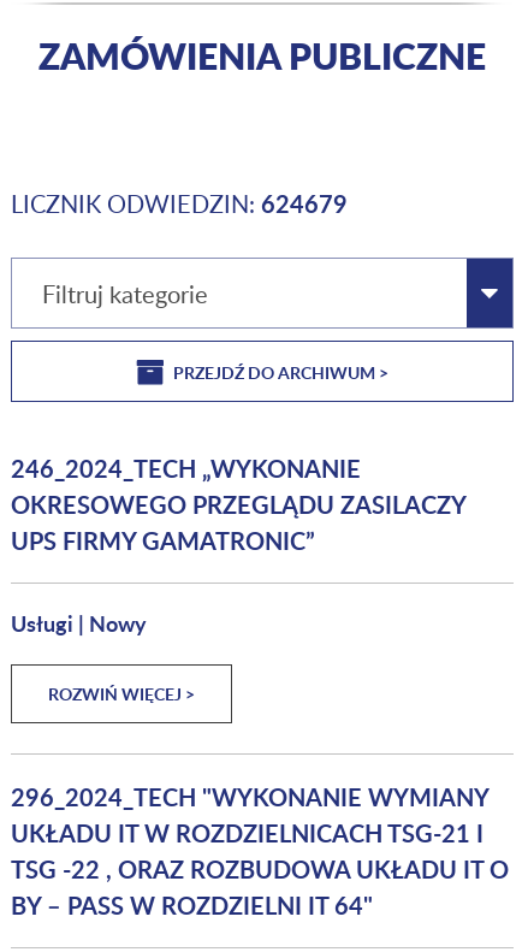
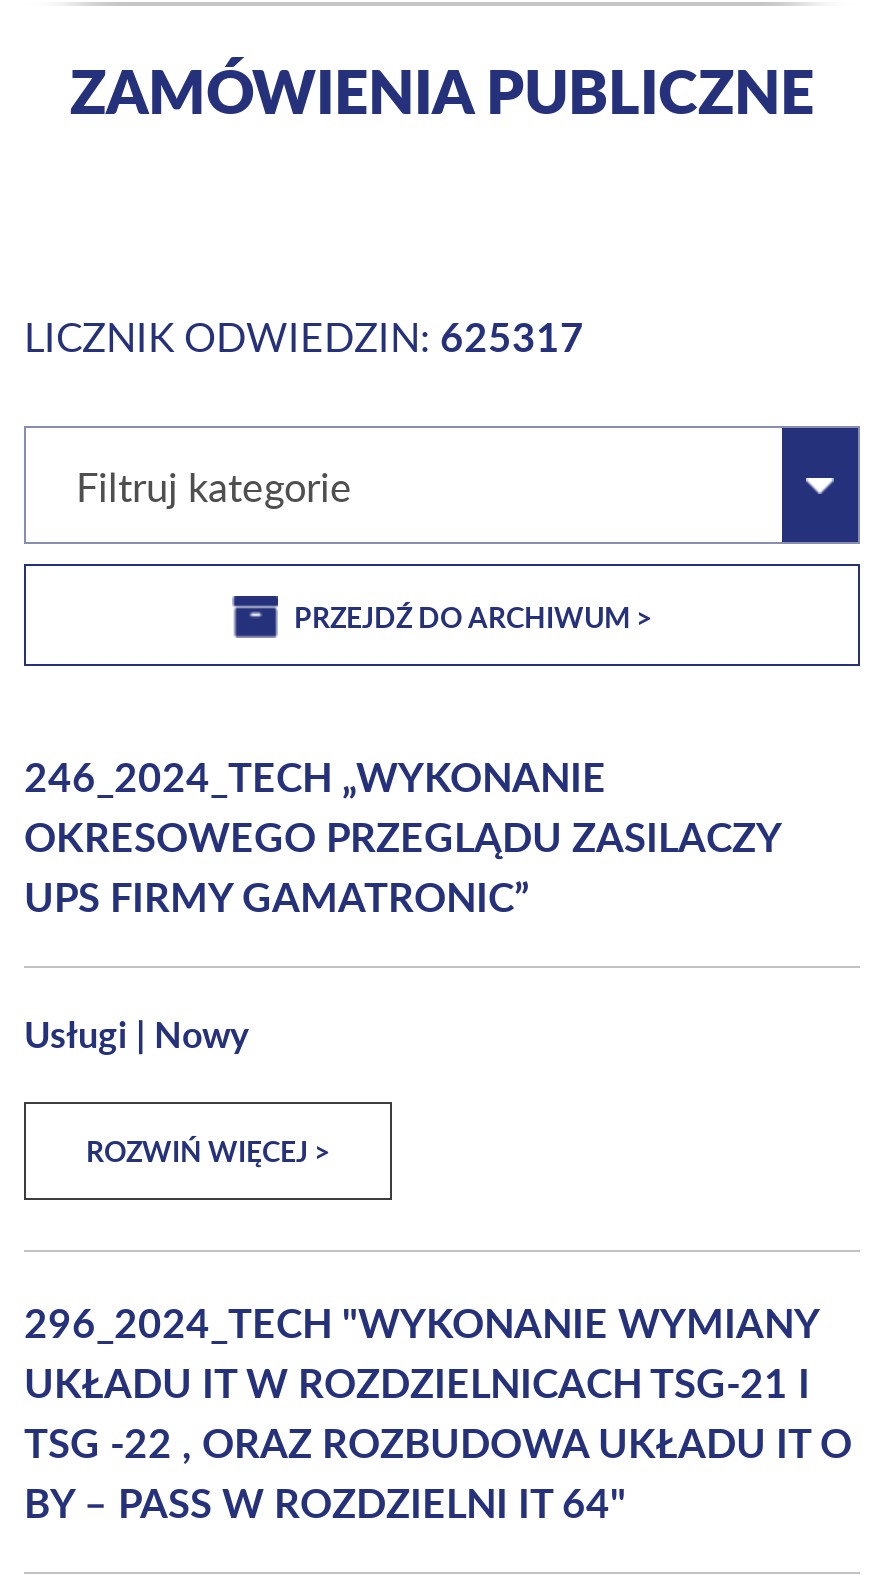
[11,186,348,220] LICZNIK ODWIEDZIN: 624679 -> [24,308,584,364] LICZNIK ODWIEDZIN: 625317

